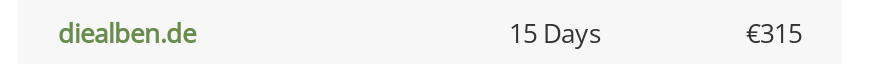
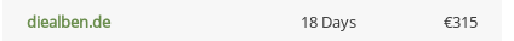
[509,15,601,51] 15 Days -> [300,11,356,33] 18 Days

